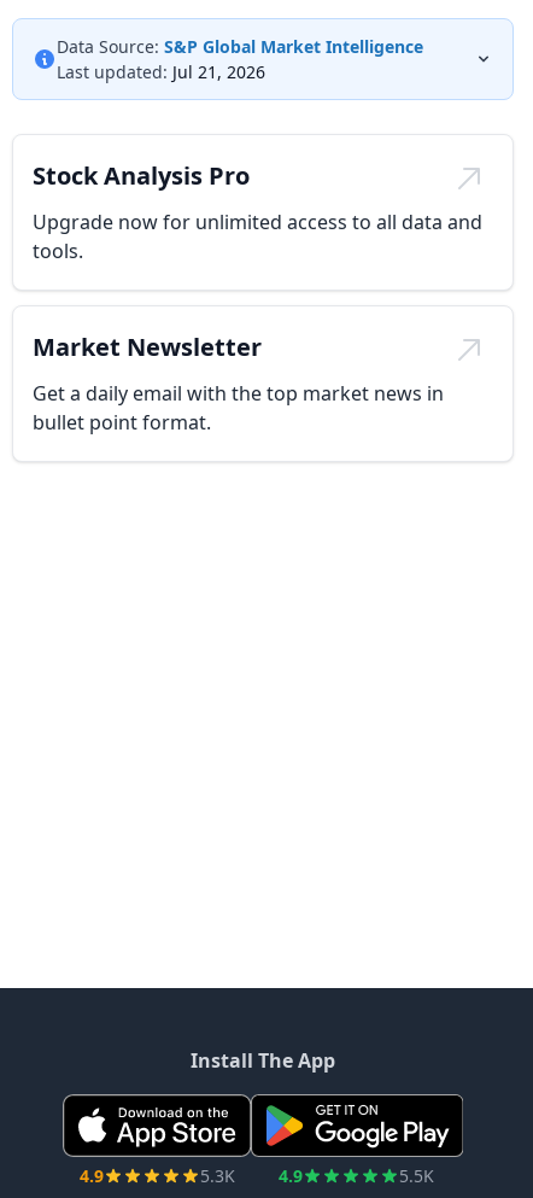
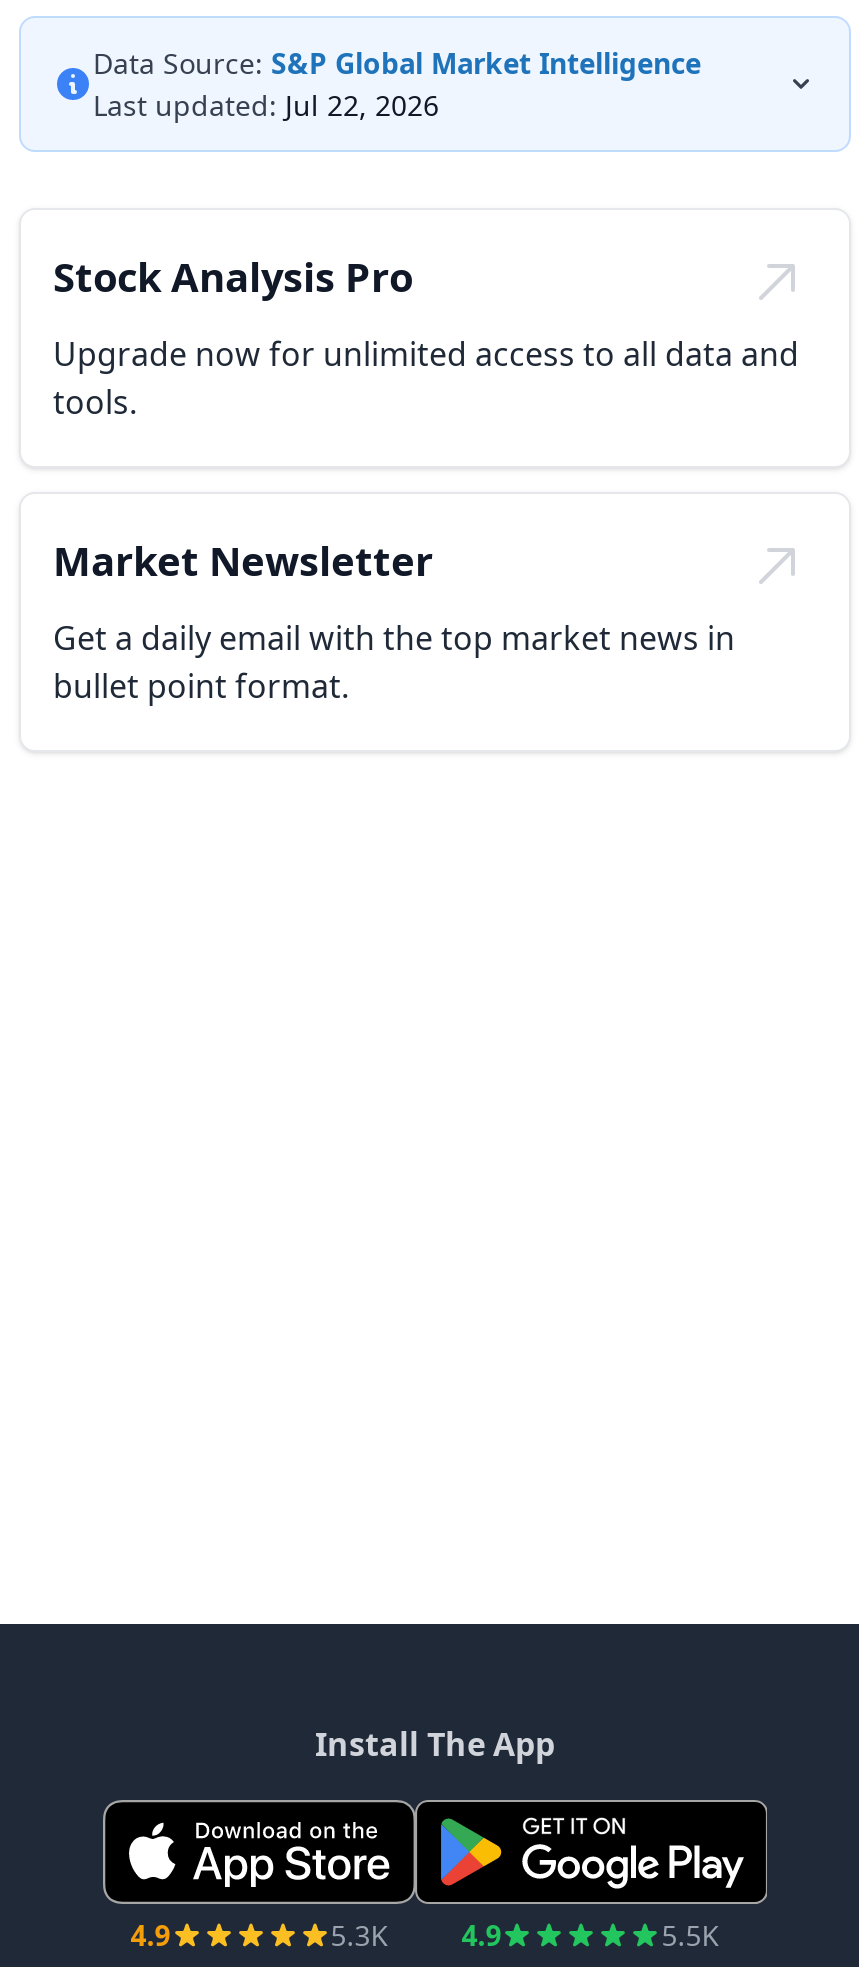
[57,60,265,83] Last updated: Jul 21, 2026 -> [93,86,439,124] Last updated: Jul 22, 2026

